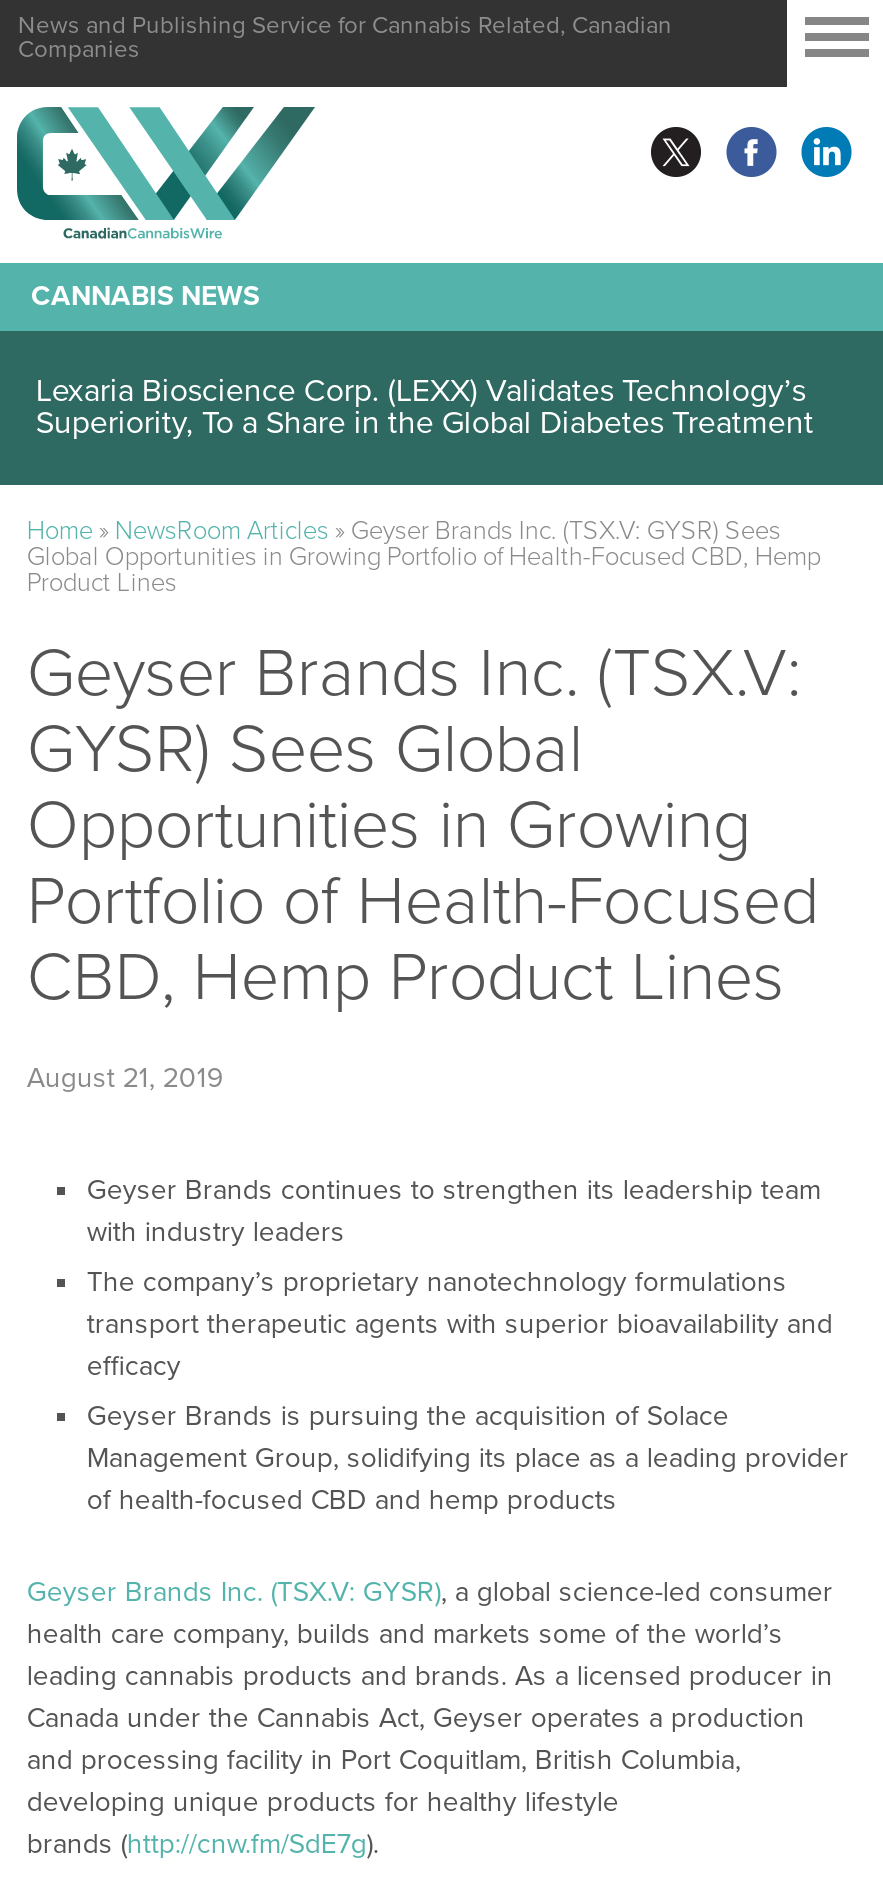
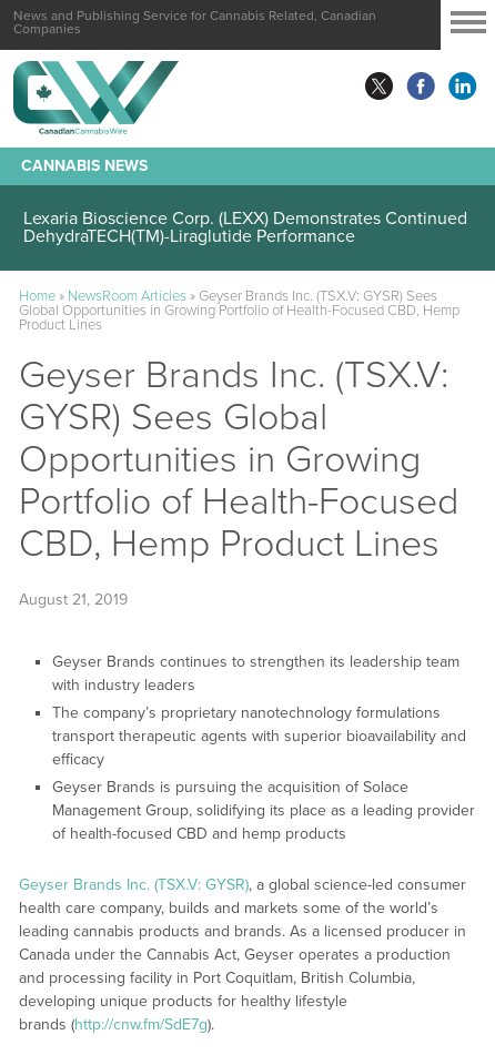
[36,371,814,443] Lexaria Bioscience Corp. (LEXX) Validates Technology’s | Superiority, To a Share in the Global Diabetes Treatment -> [24,208,468,247] Lexaria Bioscience Corp. (LEXX) Demonstrates Continued | DehydraTECH(TM)-Liraglutide Performance

